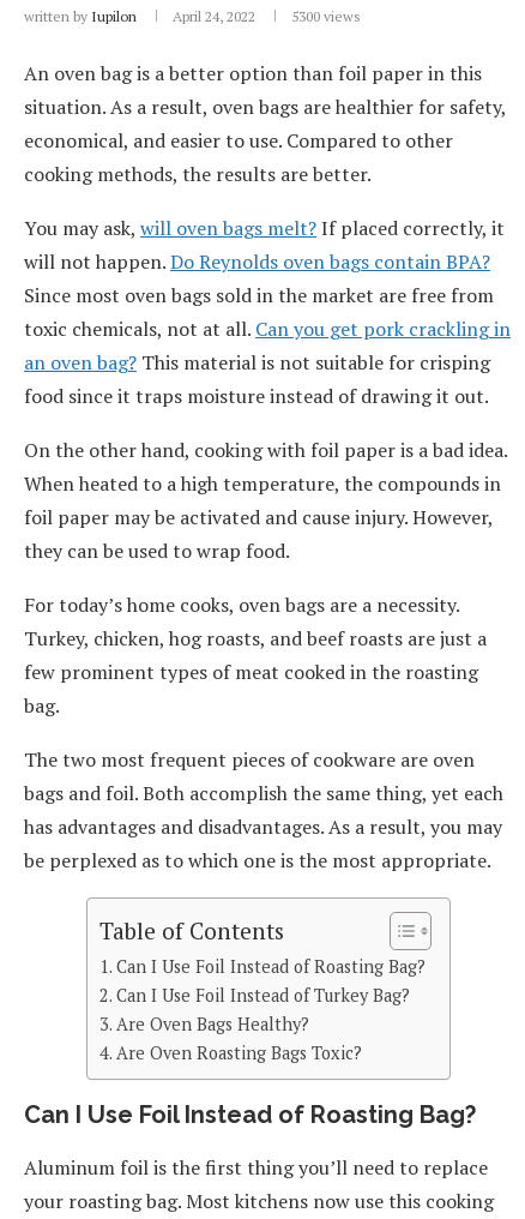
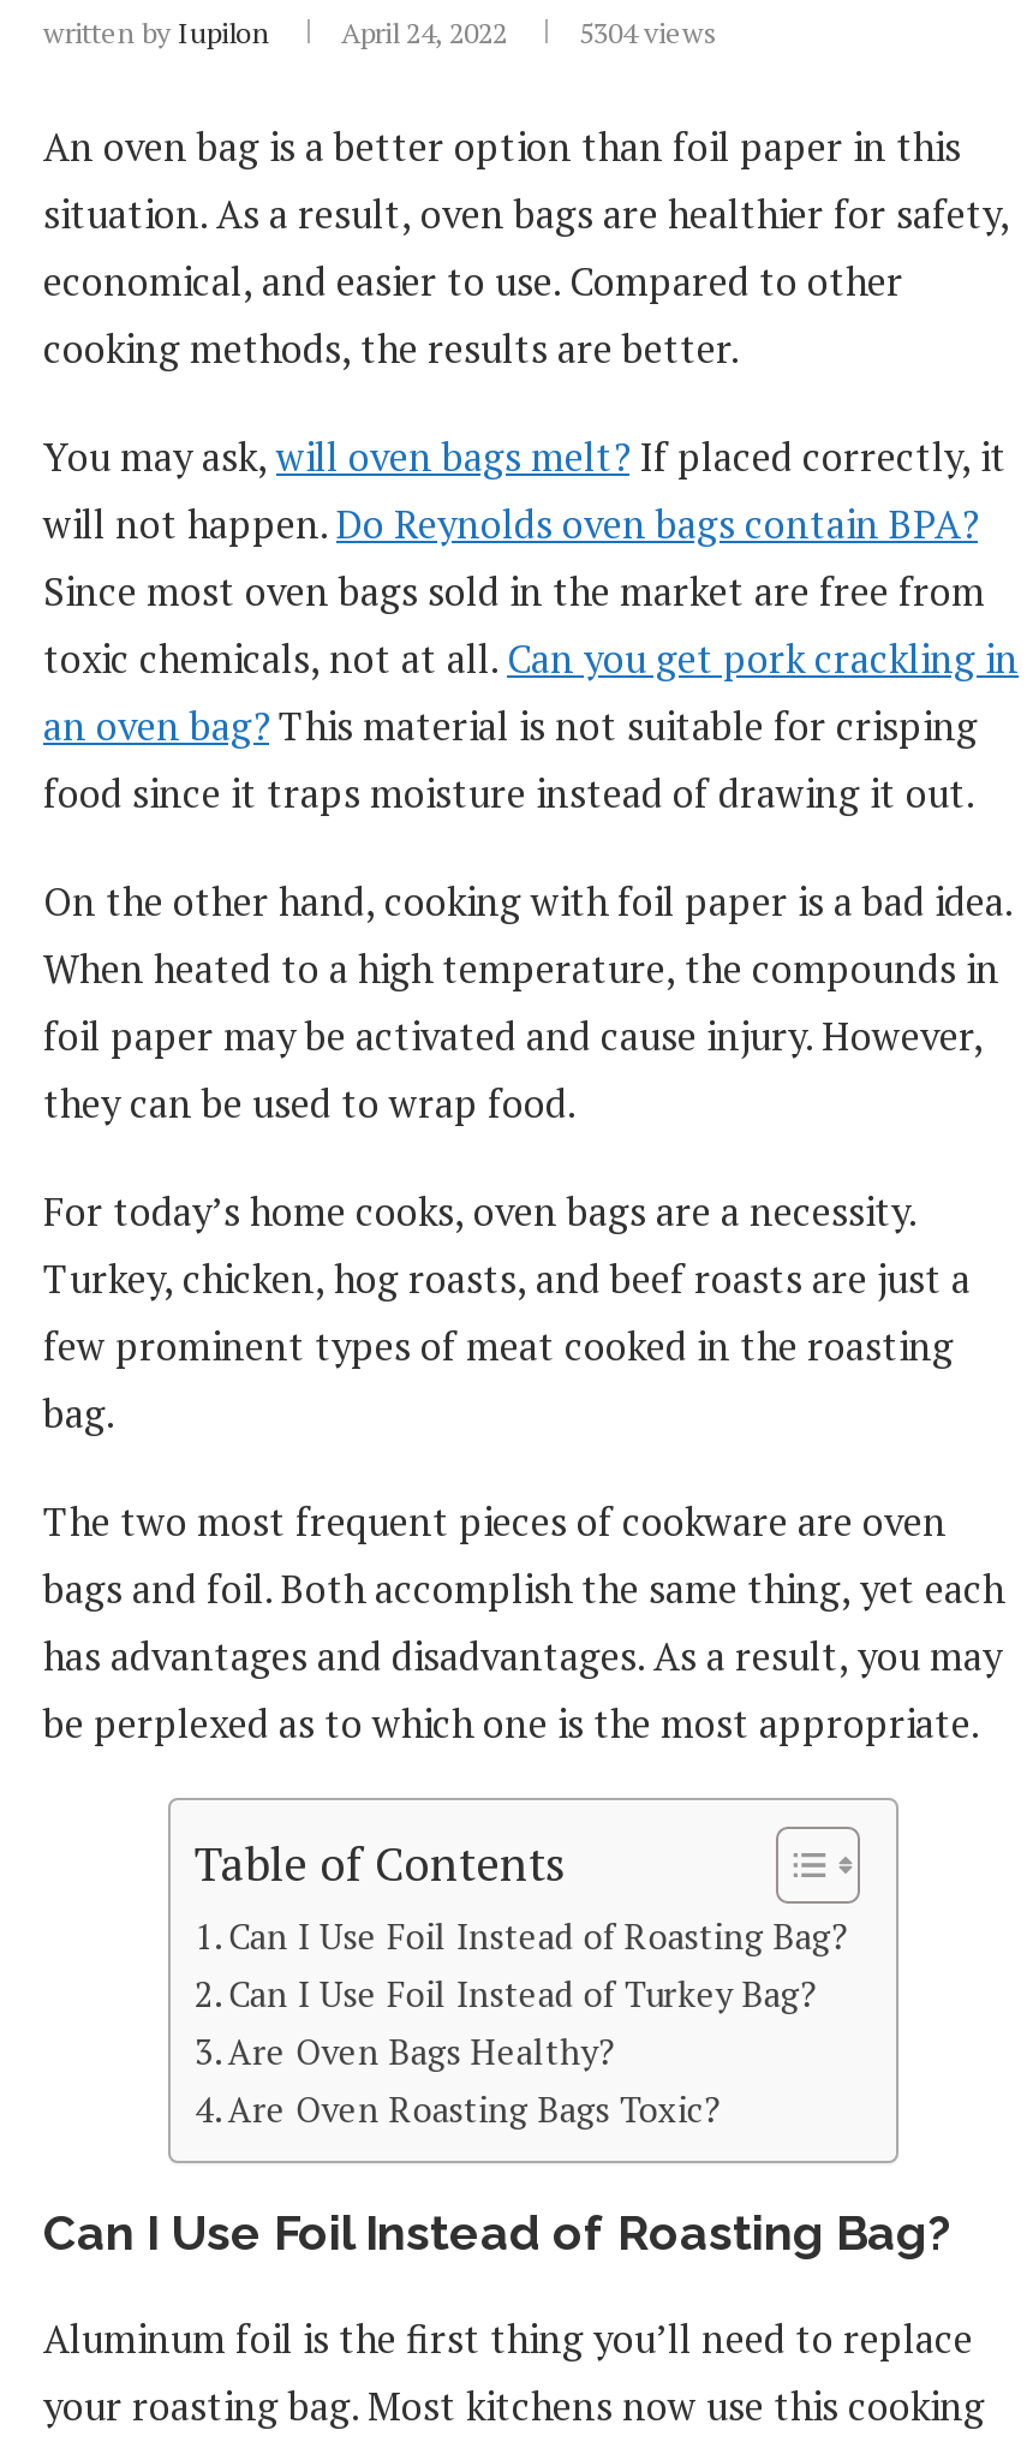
[24,7,361,25] written by Iupilon April 24, 2022 5300views -> [43,15,718,51] written by Iupilon April 24, 2022 5304views

